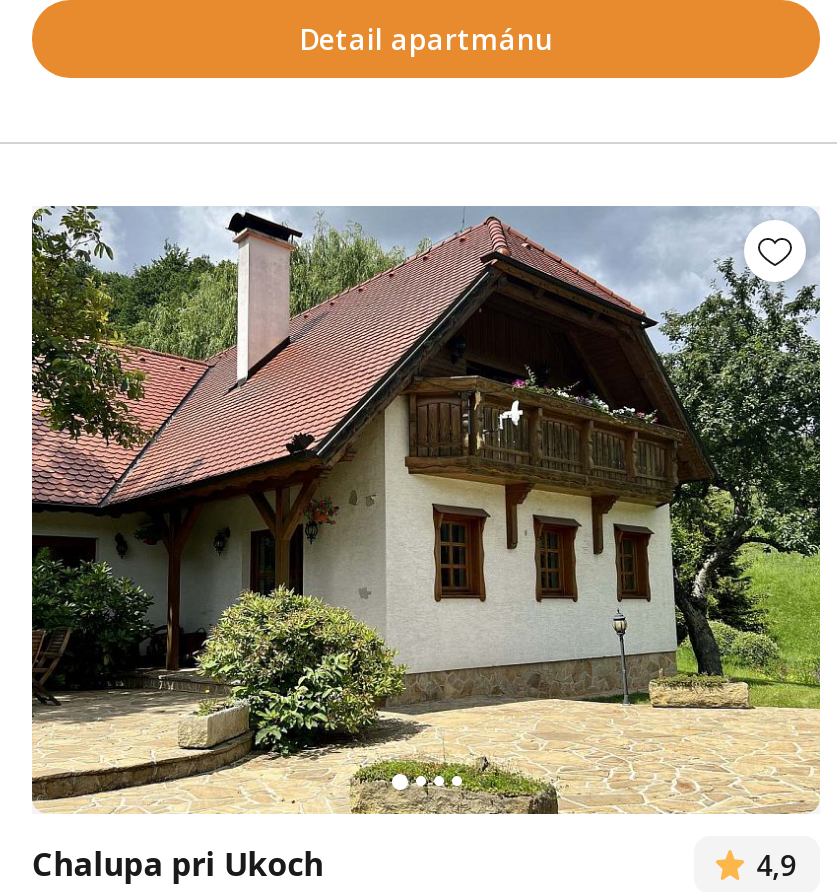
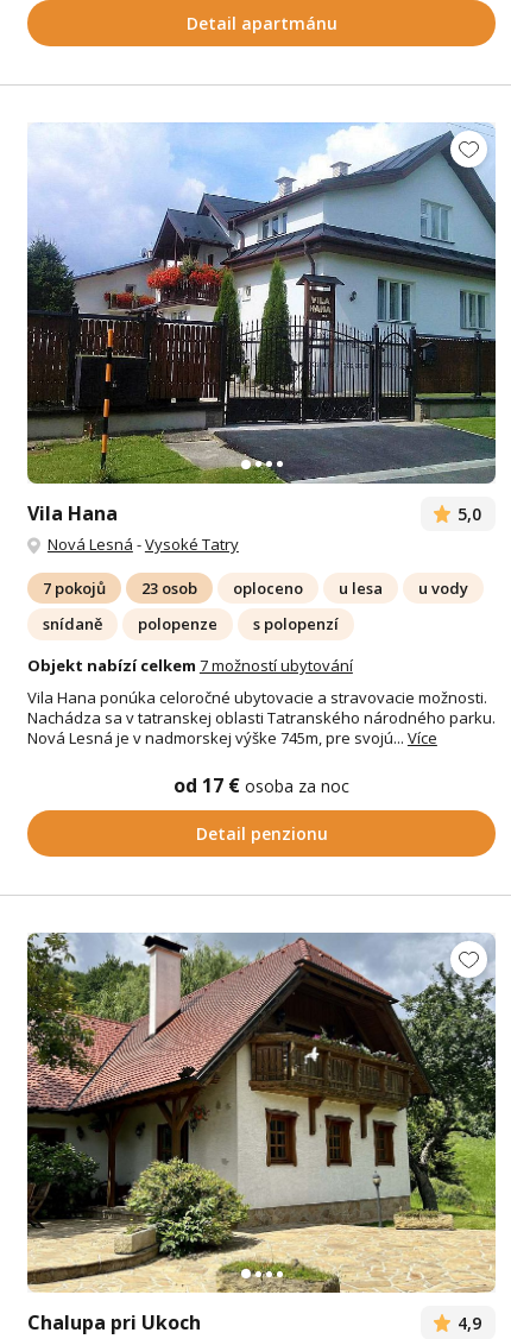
none -> [26,122,497,844] [image] | Vila Hana | 5,0 | Nová Lesná -Vysoké Tatry | 7 pokojů | 23 osob | oploceno | u lesa | u vody | snídaně | polopenze | s polopenzí | Objekt nabízí celkem 7 možností ubytování | Vila Hana ponúka celoročné ubytovacie a stravovacie možnosti. | Nachádza sa v tatranskej oblasti Tatranského národného parku. | Nová Lesná je v nadmorskej výške 745m, pre svojú... Více | od 17 €osoba za noc | Detail penzionu

